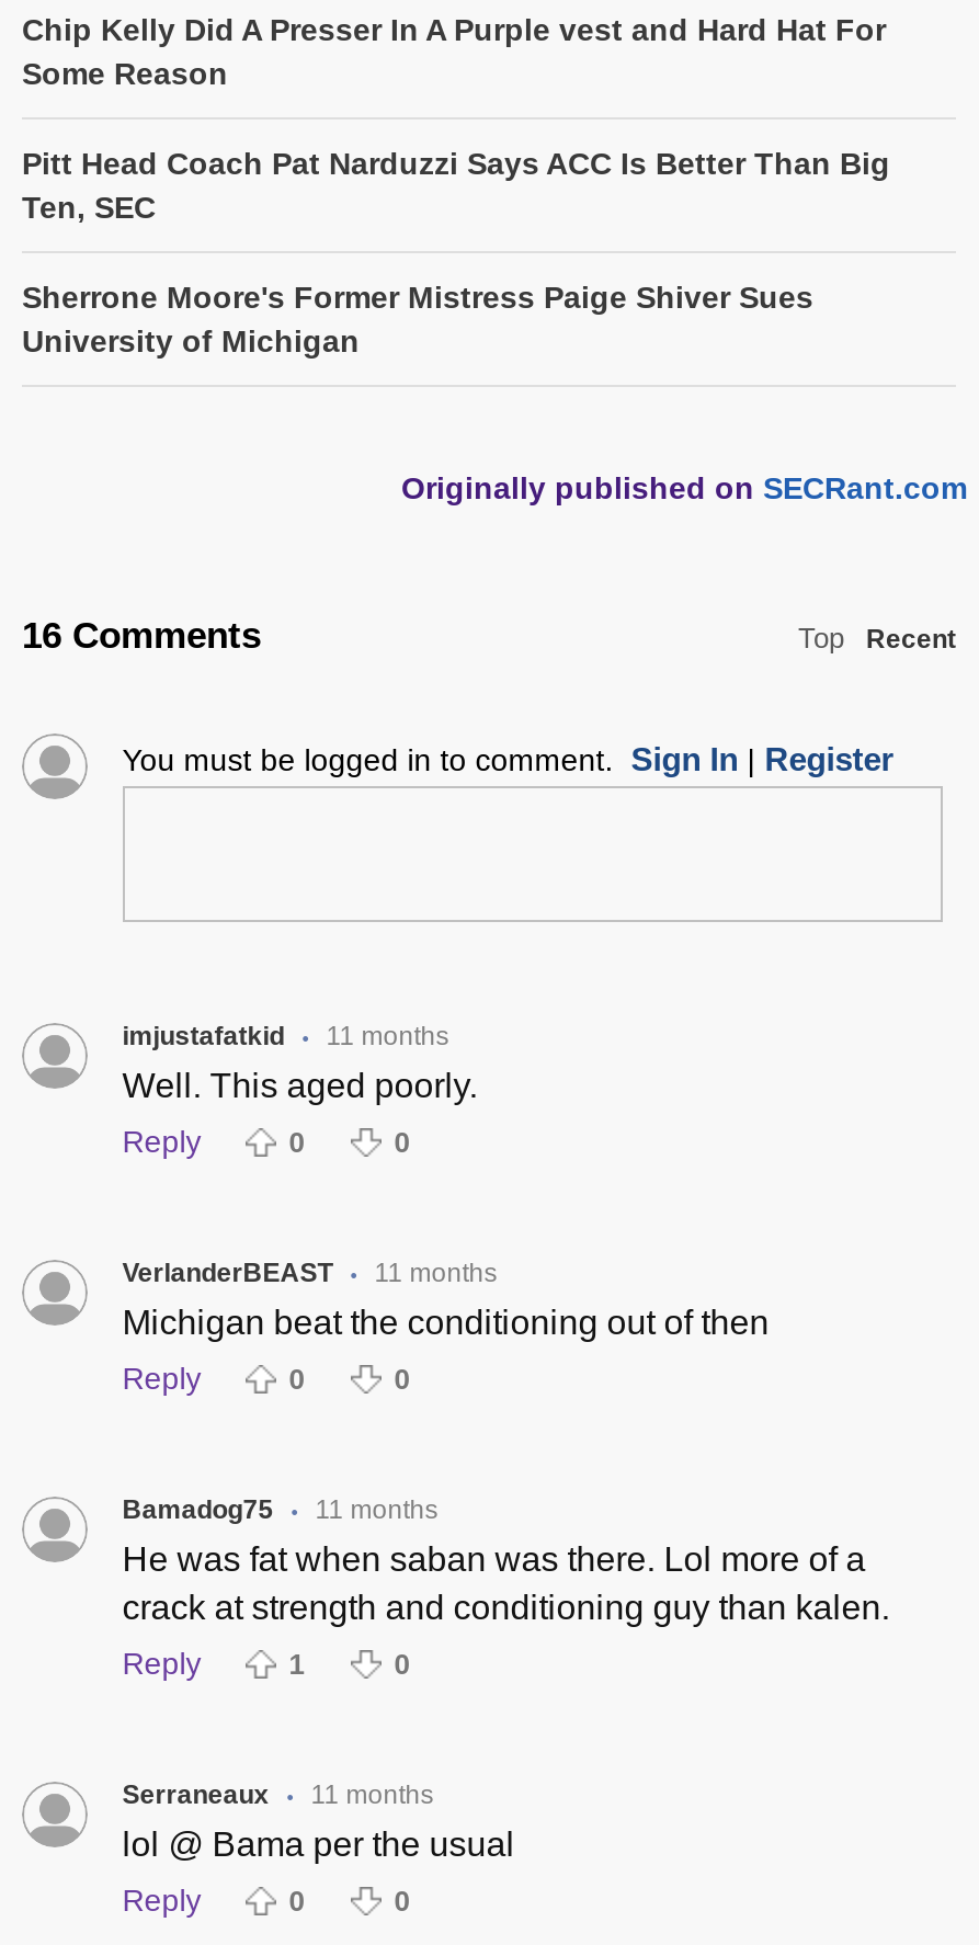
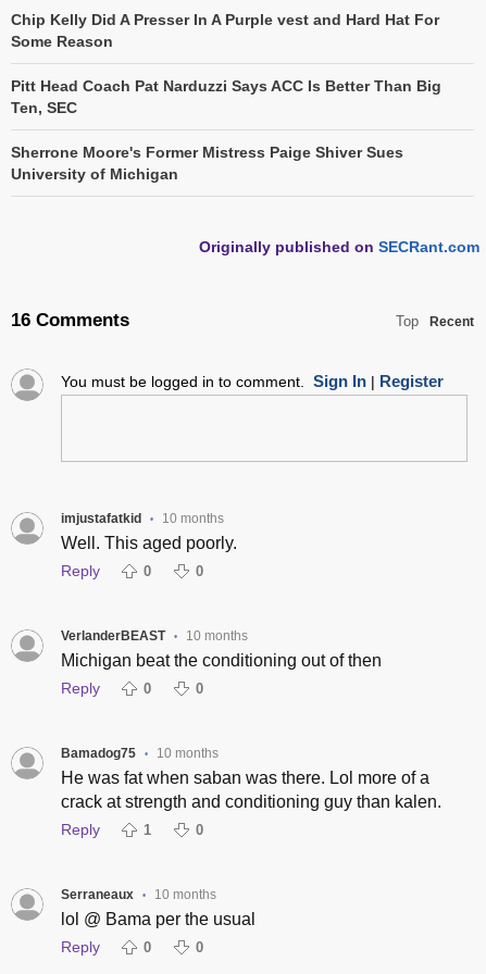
[326,1021,449,1052] 11 months -> [162,511,224,526] 10 months
[374,1258,497,1288] 11 months -> [186,628,248,644] 10 months
[315,1495,438,1526] 11 months -> [156,746,218,761] 10 months
[311,1780,433,1811] 11 months -> [154,887,216,902] 10 months

